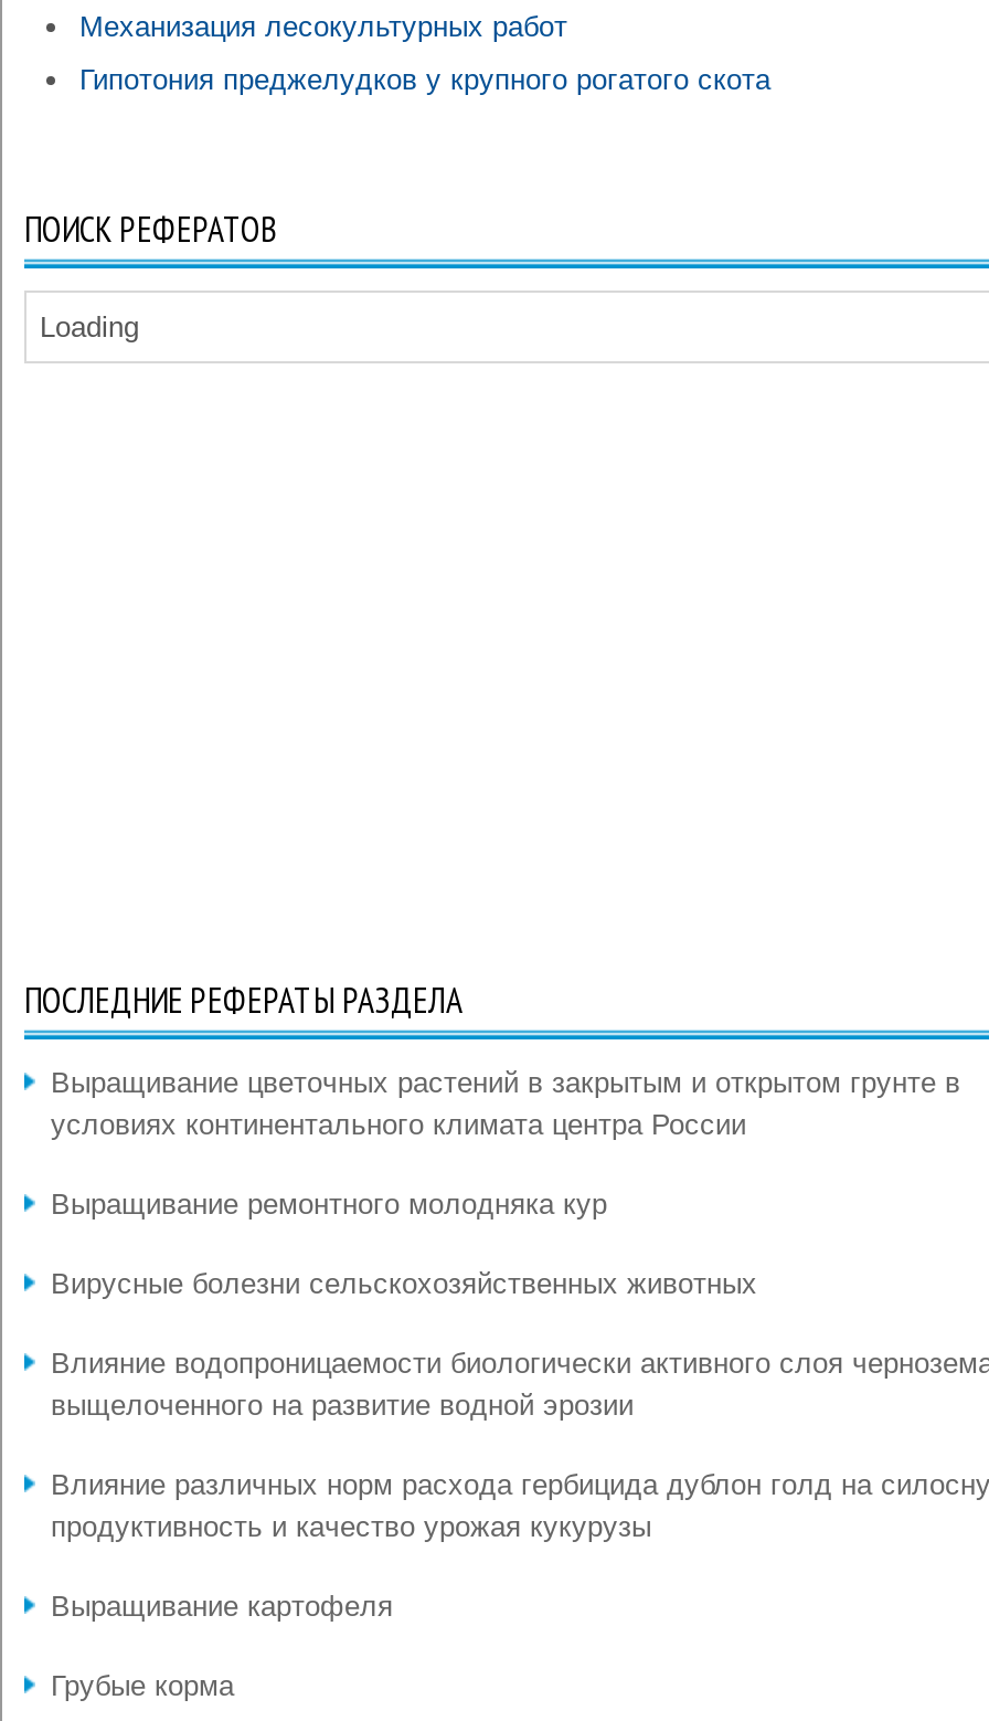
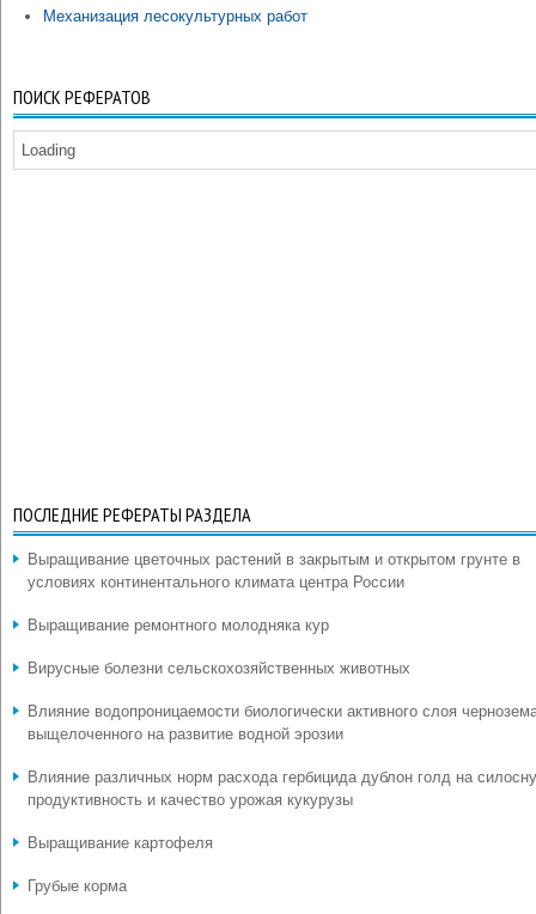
[79,63,770,96] Гипотония преджелудков у крупного рогатого скота -> none

